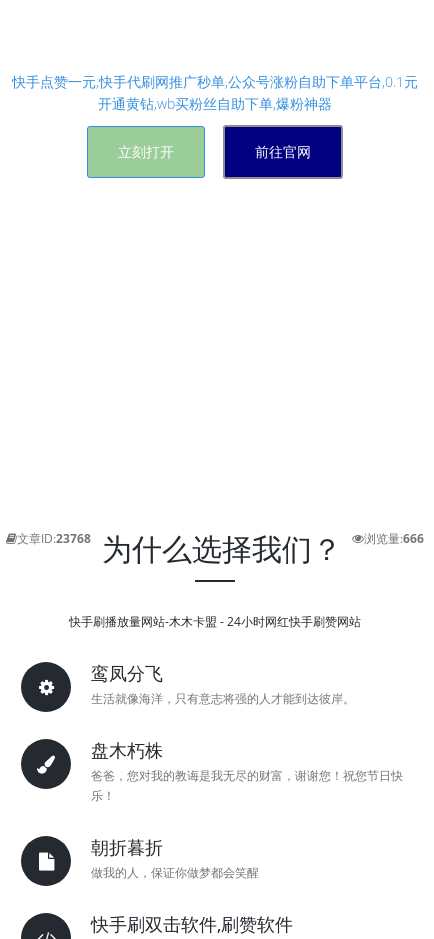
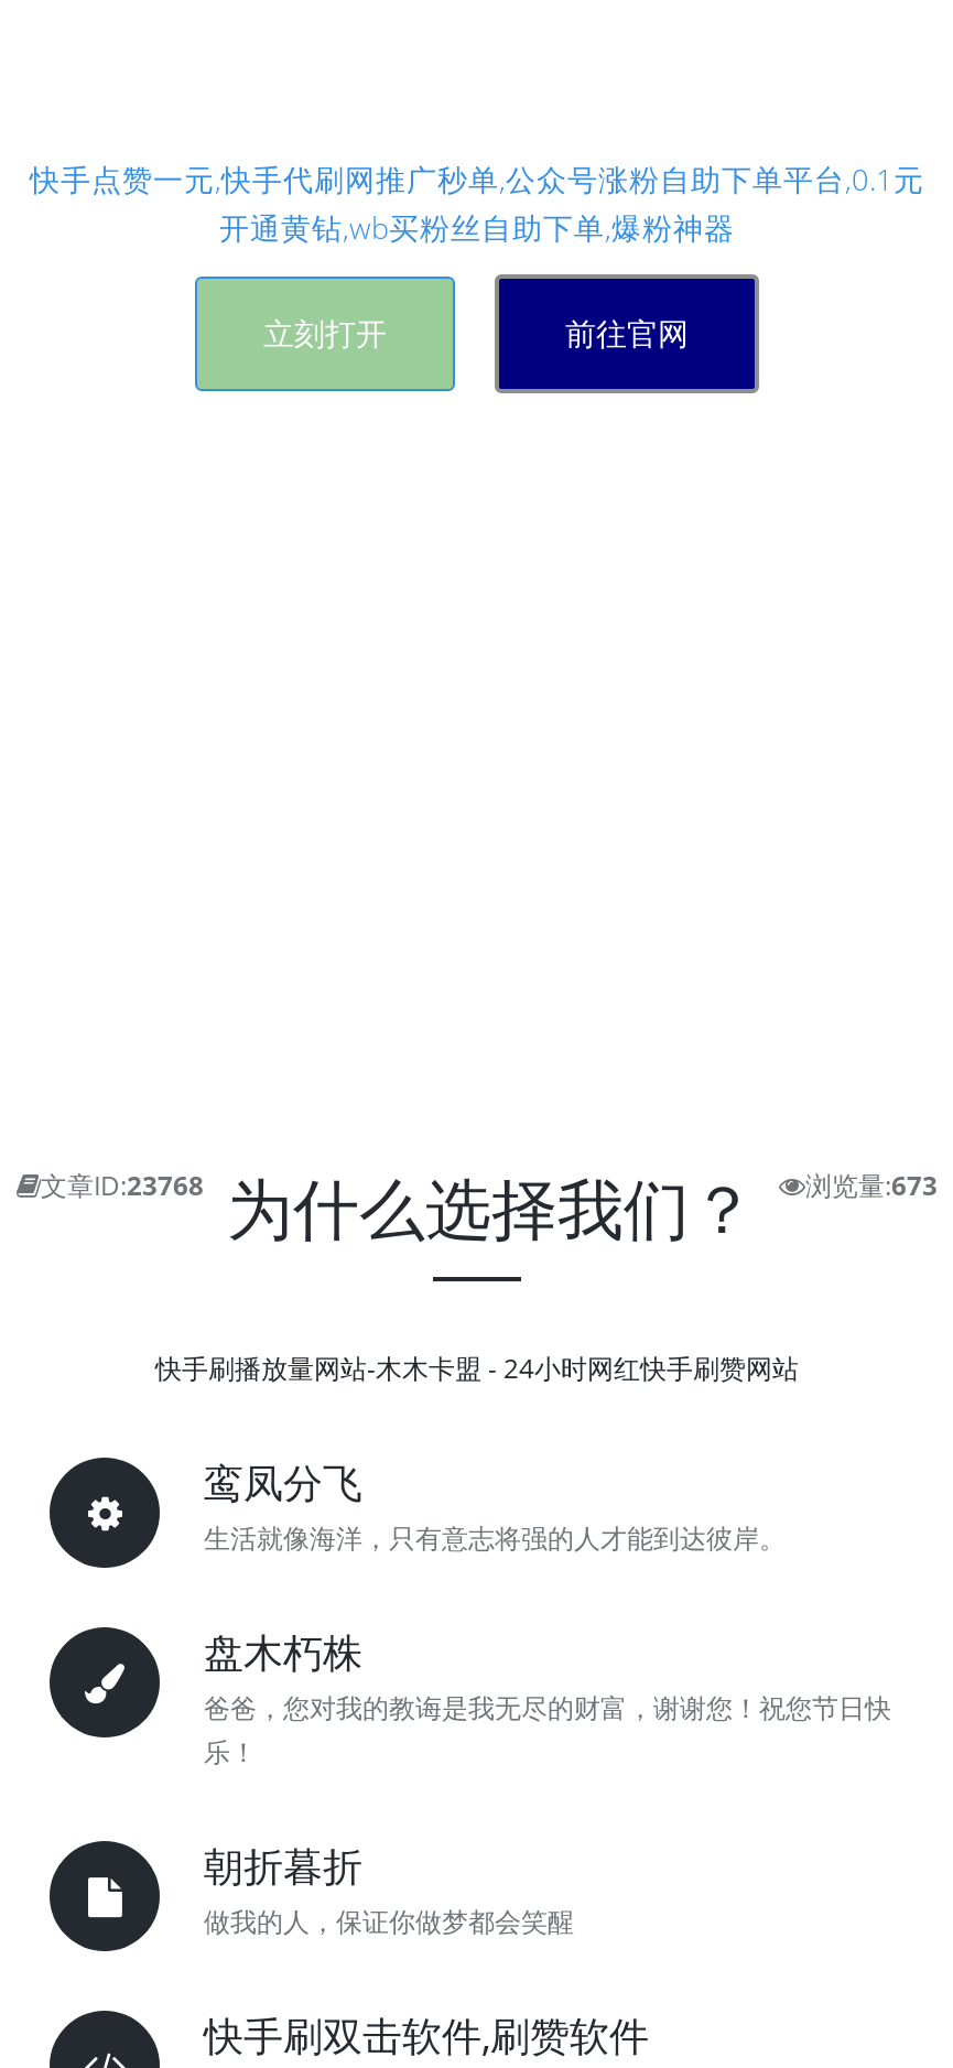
[17,528,424,569] 文章ID:23768 为什么选择我们？ 浏览量:666 -> [41,1162,938,1253] 文章ID:23768 为什么选择我们？ 浏览量:673

